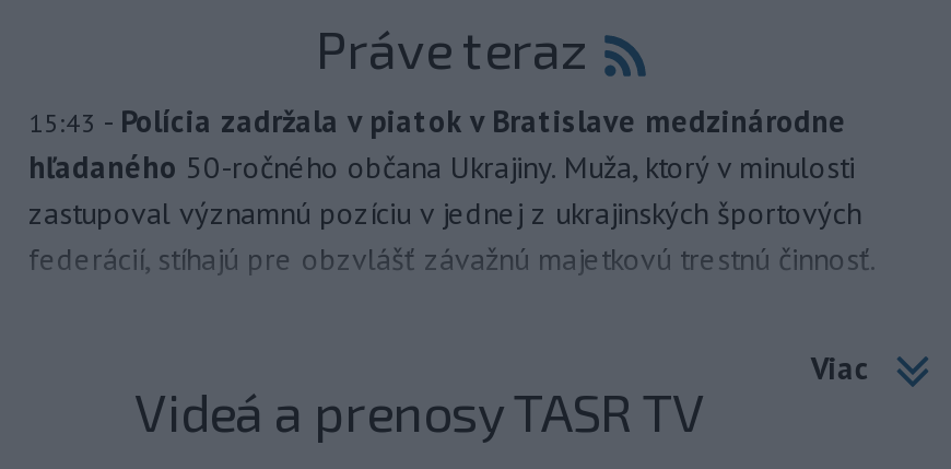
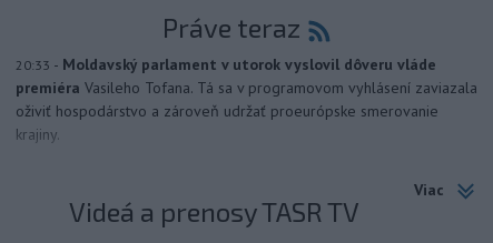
[28,101,877,278] 15:43 - Polícia zadržala v piatok v Bratislave medzinárodne | hľadaného 50-ročného občana Ukrajiny. Muža, ktorý v minulosti | zastupoval významnú pozíciu v jednej z ukrajinských športových | federácií, stíhajú pre obzvlášť závažnú majetkovú trestnú činnosť. -> [16,55,477,144] 20:33 - Moldavský parlament v utorok vyslovil dôveru vláde | premiéra Vasileho Tofana. Tá sa v programovom vyhlásení zaviazala | oživiť hospodárstvo a zároveň udržať proeurópske smerovanie | krajiny.

